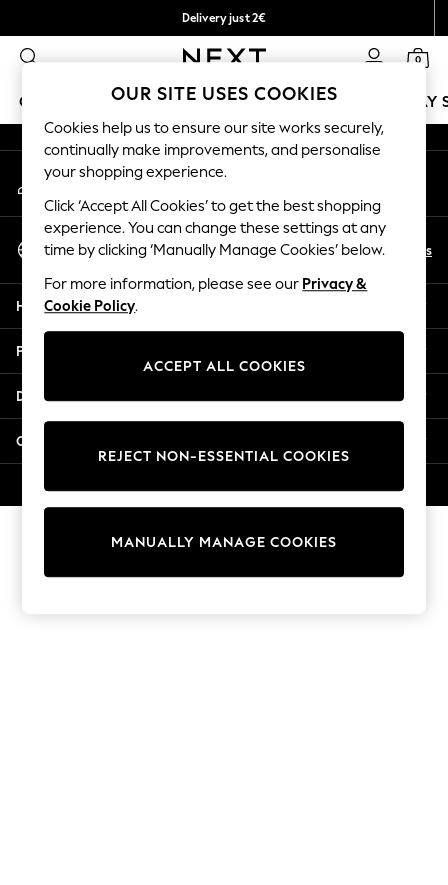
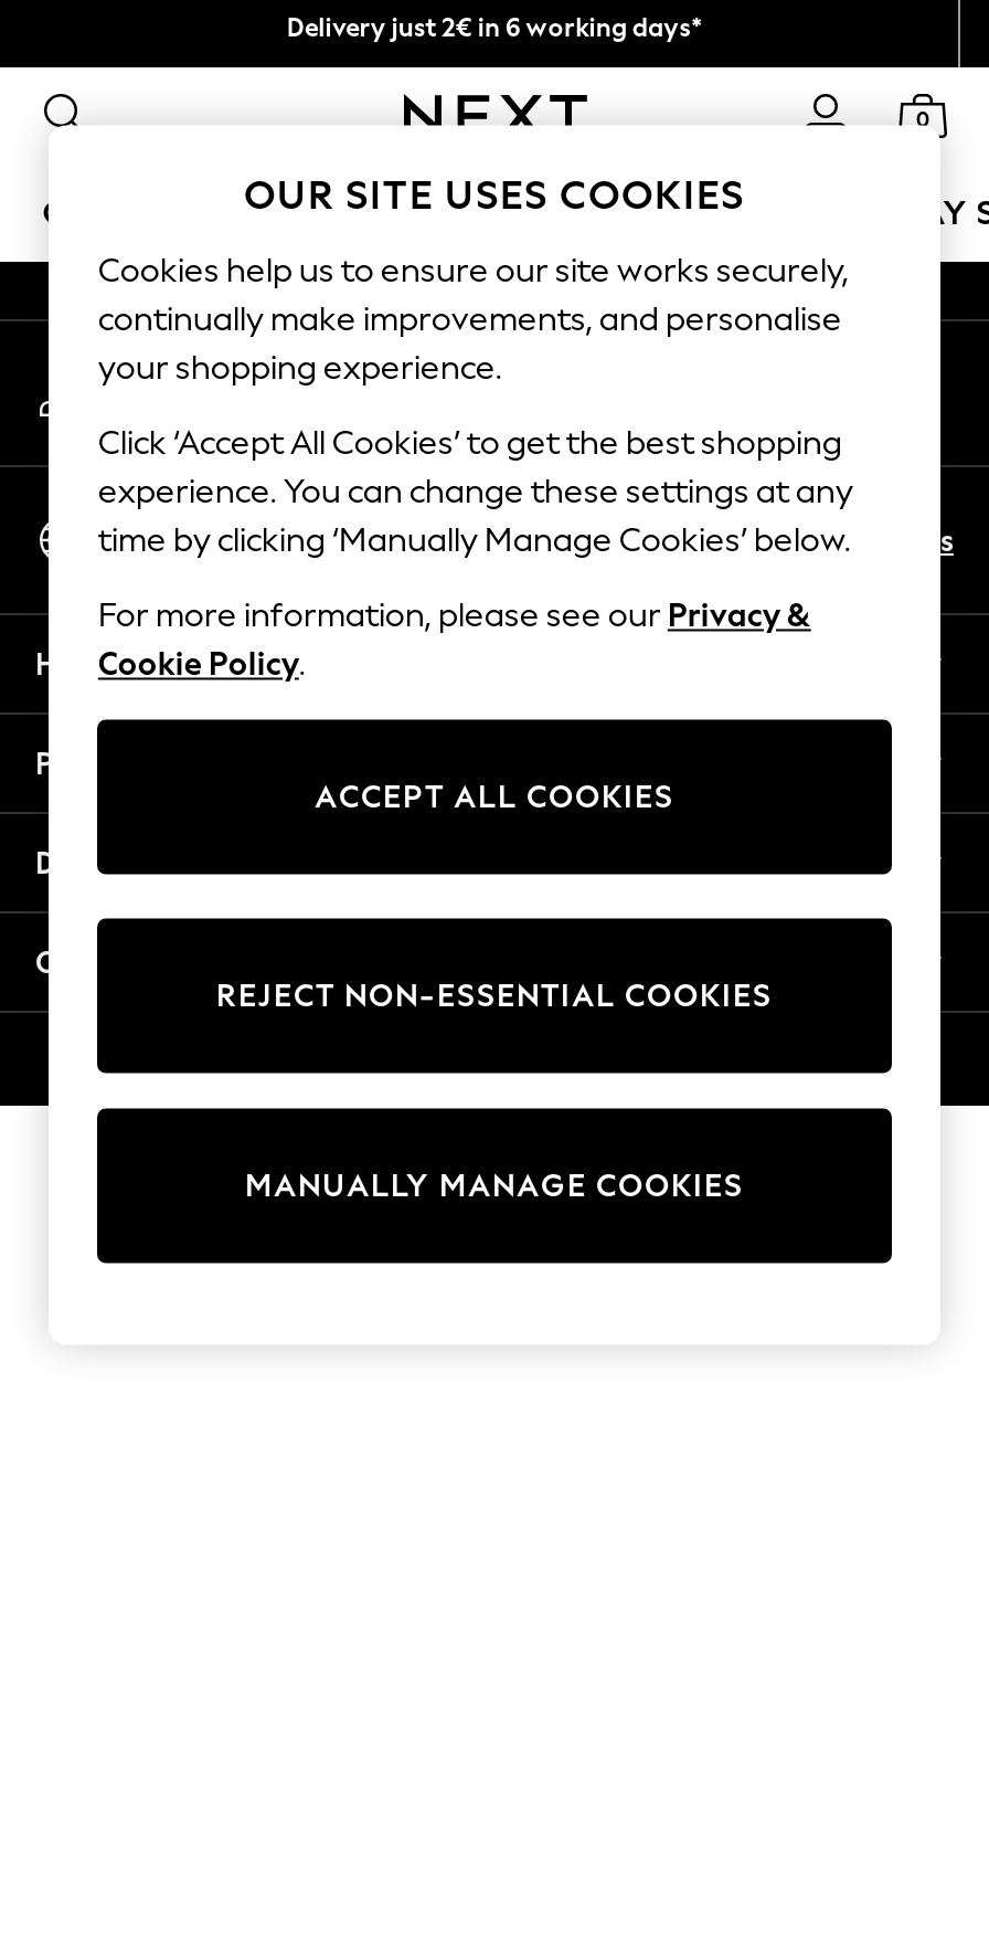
[182,11,266,25] Delivery just 2€ -> [287,12,702,43] Delivery just 2€ in 6 working days*

